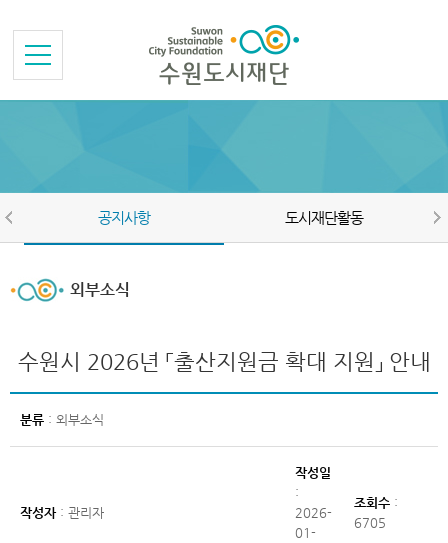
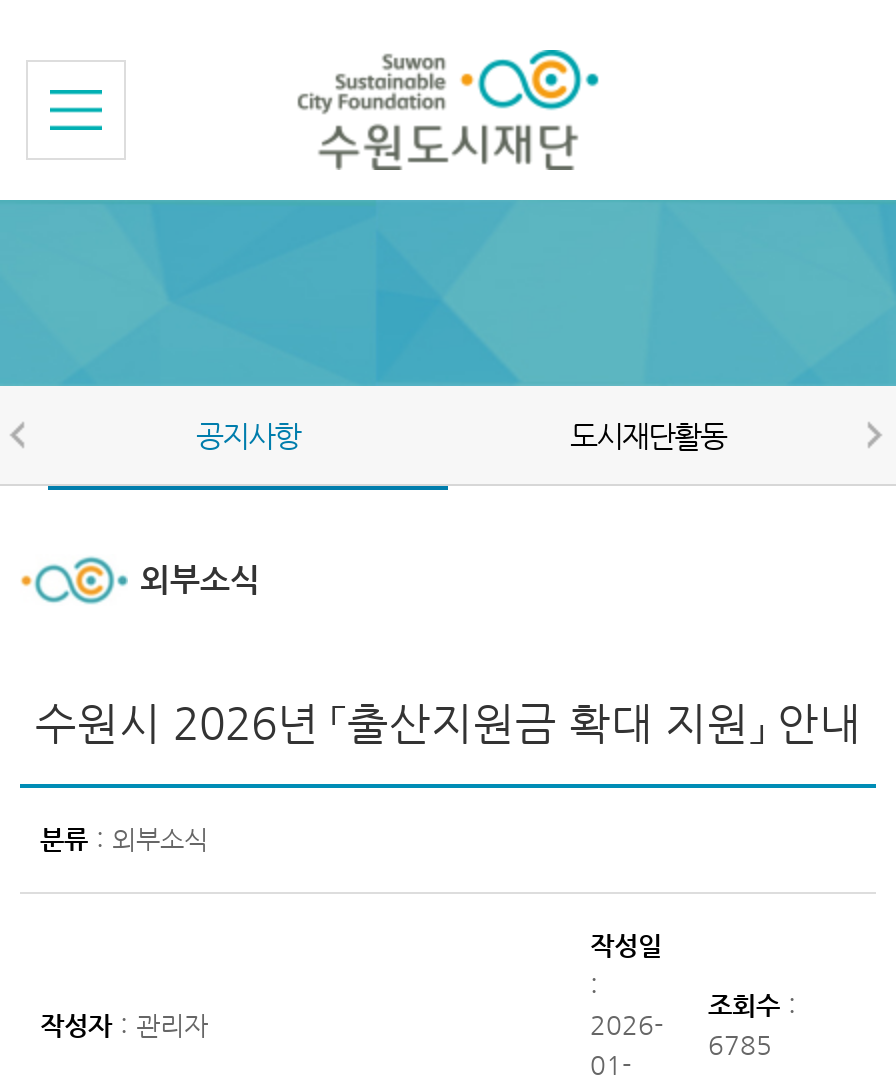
[354,515,386,530] 6705 -> [708,1030,772,1060] 6785

